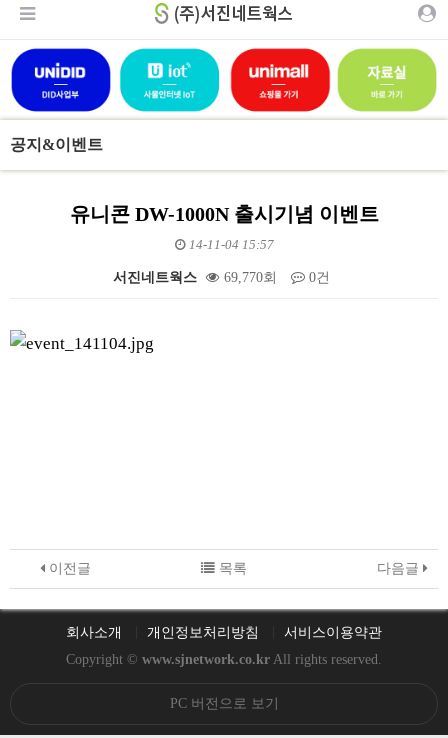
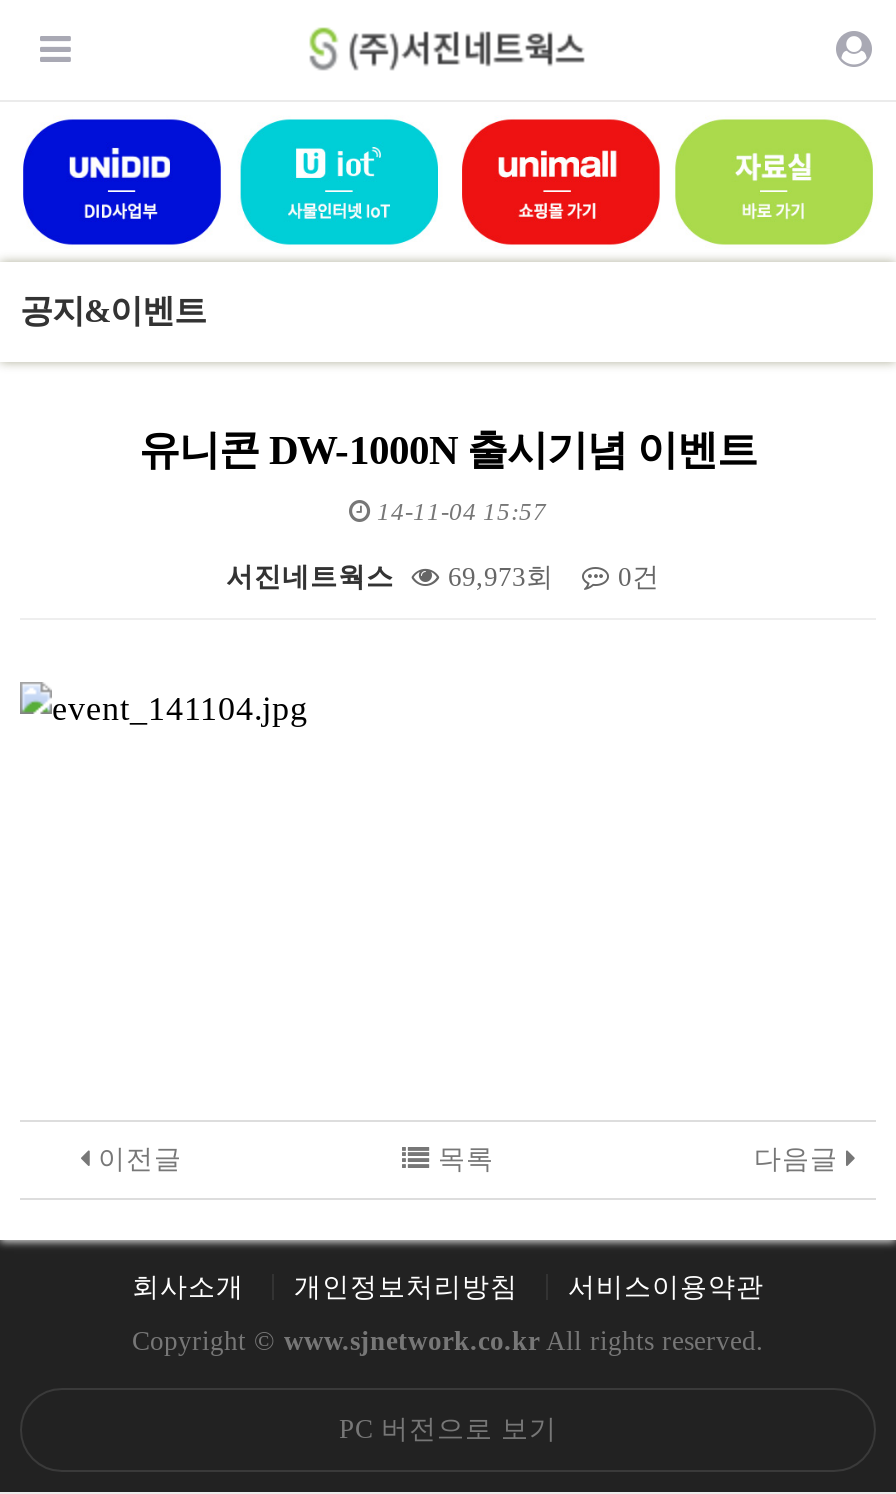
[113,270,330,285] 서진네트웍스 69,770회 0건 -> [226,561,660,591] 서진네트웍스 69,973회 0건

